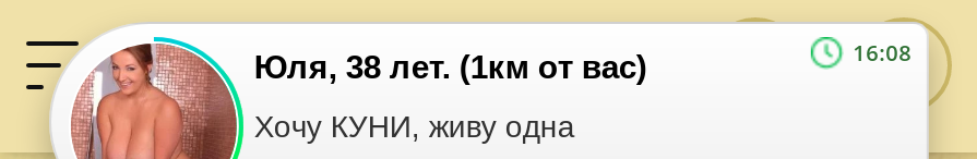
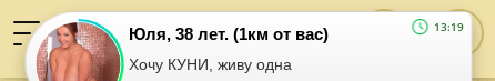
[853,37,912,68] 16:08 -> [434,19,463,34] 13:19

